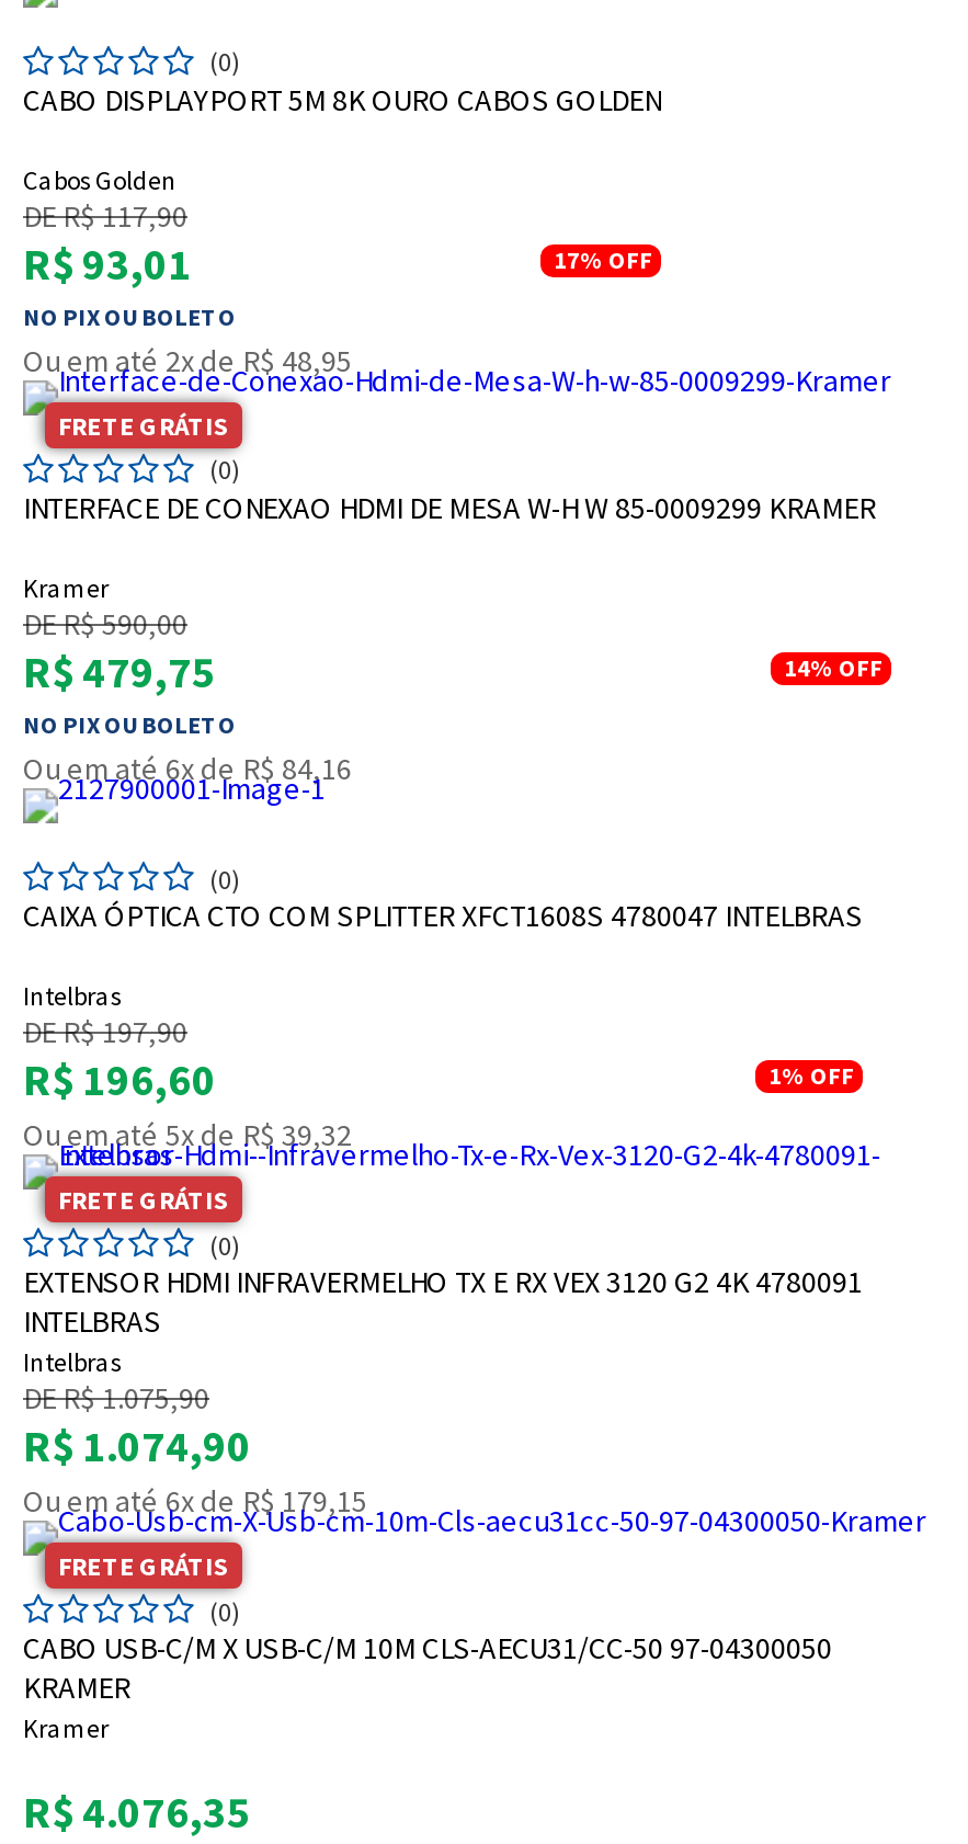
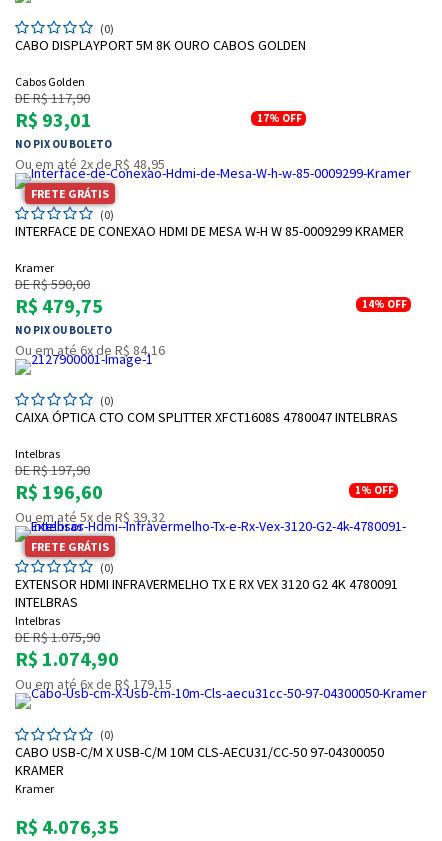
[58,1549,229,1582] FRETE GRÁTIS -> none

